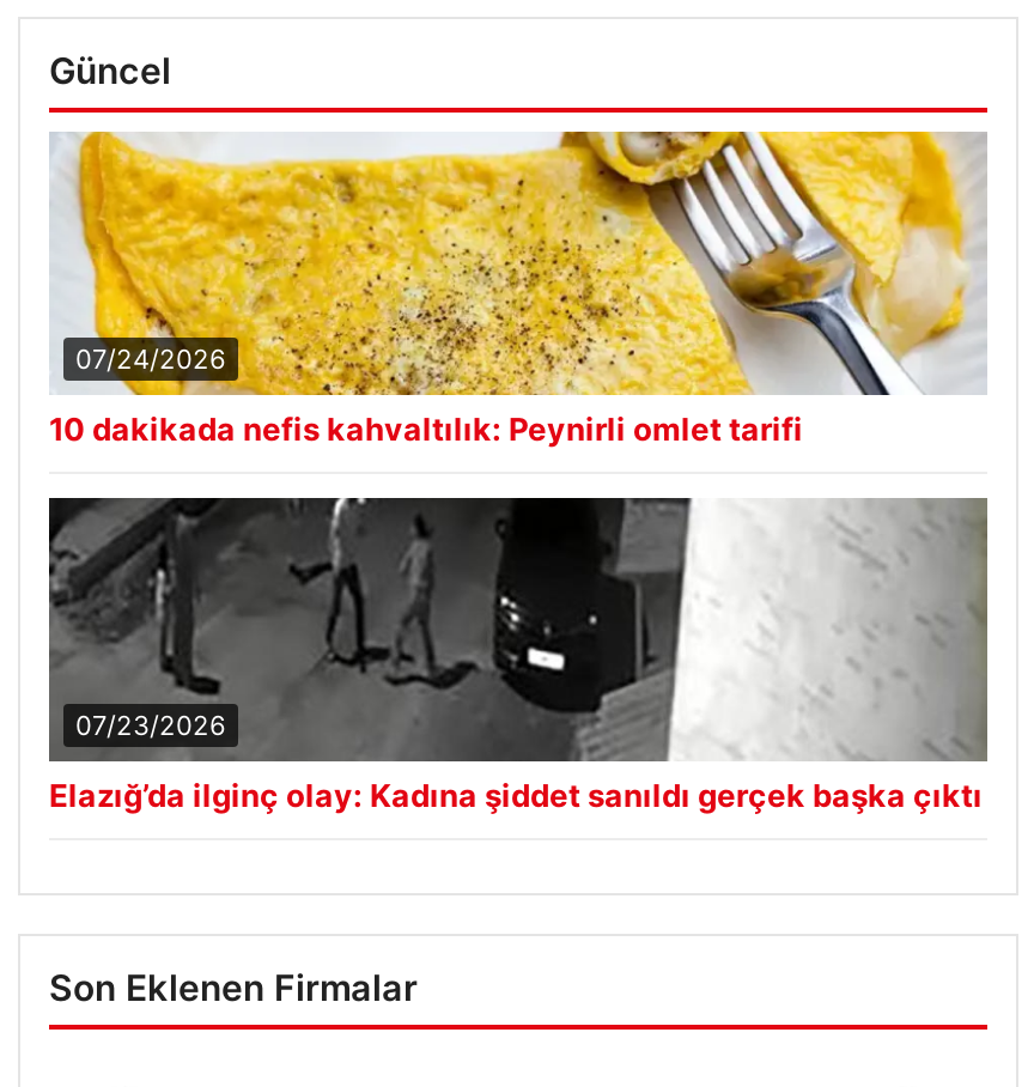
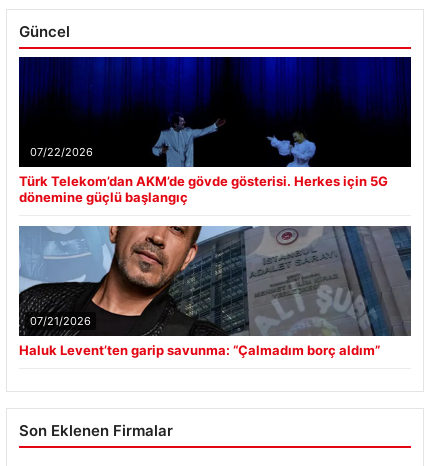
[49,129,987,393] [image] | 07/24/2026 -> [18,56,412,168] [image] | 07/22/2026
[49,410,803,448] 10 dakikada nefis kahvaltılık: Peynirli omlet tarifi -> [19,173,388,205] Türk Telekom’dan AKM’de gövde gösterisi. Herkes için 5G | dönemine güçlü başlangıç
[47,496,987,759] [image] | 07/23/2026 -> [18,225,411,328] [image] | 07/21/2026
[49,776,983,815] Elazığ’da ilginç olay: Kadına şiddet sanıldı gerçek başka çıktı -> [19,342,380,358] Haluk Levent’ten garip savunma: “Çalmadım borç aldım”

